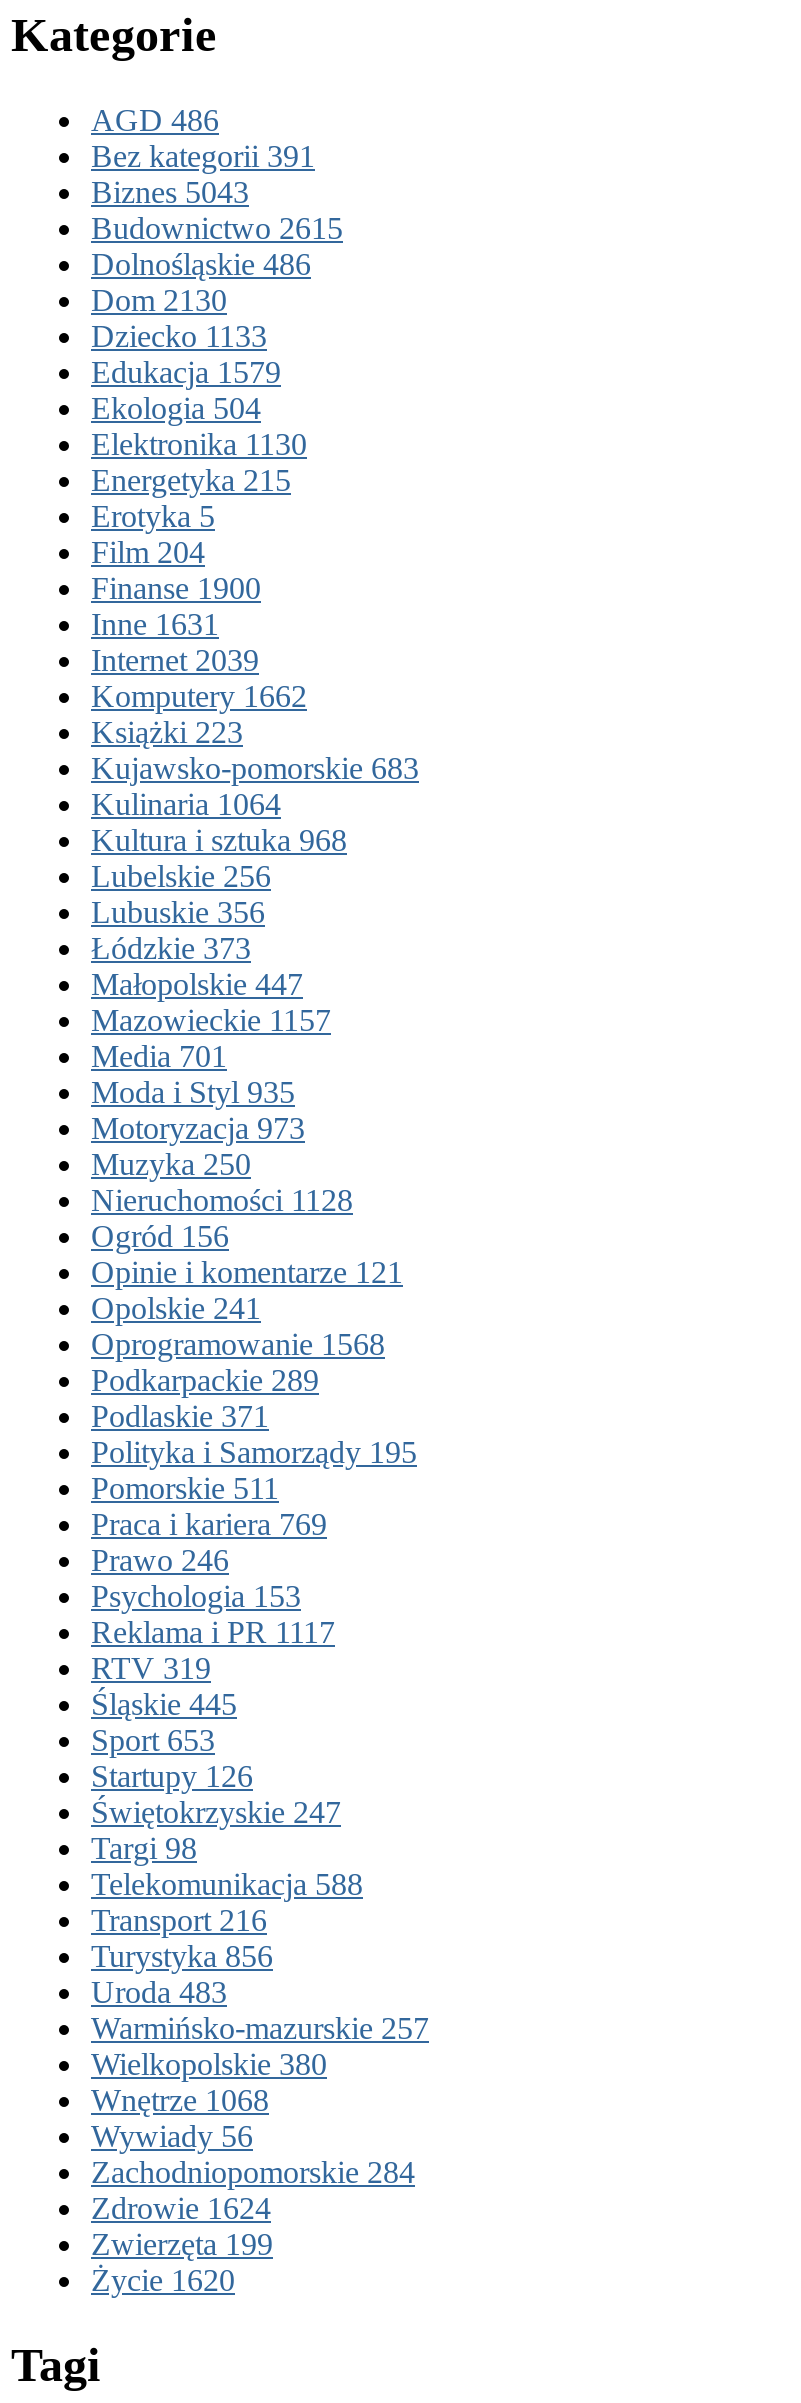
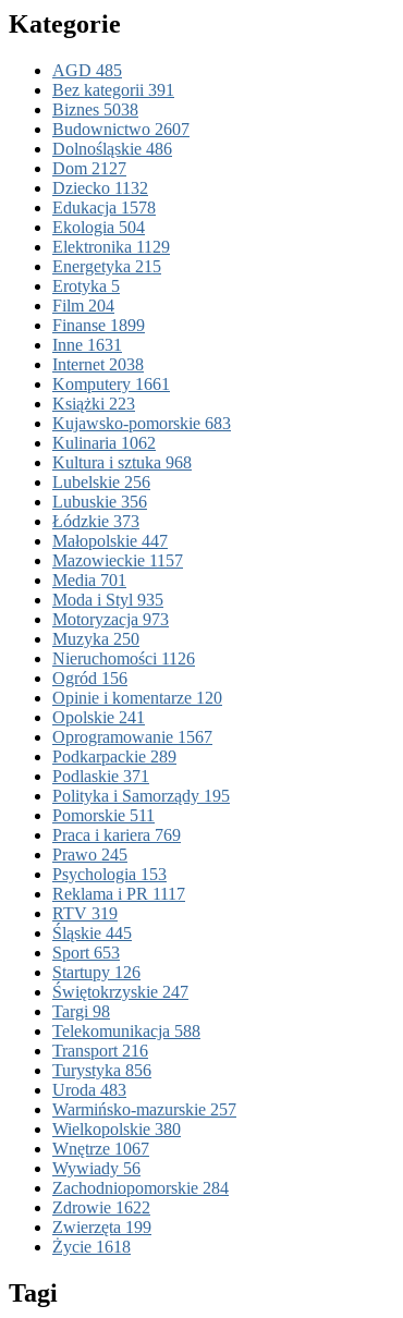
[91,103,219,137] AGD 486 -> [52,61,122,79] AGD 485
[91,175,249,209] Biznes 5043 -> [52,100,138,119] Biznes 5038
[91,211,343,245] Budownictwo 2615 -> [52,120,190,138] Budownictwo 2607
[91,283,227,317] Dom 2130 -> [52,159,126,177] Dom 2127
[91,319,267,353] Dziecko 1133 -> [52,179,148,197] Dziecko 1132
[91,355,281,389] Edukacja 1579 -> [52,198,156,217] Edukacja 1578
[91,427,307,461] Elektronika 1130 -> [52,237,170,256] Elektronika 1129
[91,571,261,605] Finanse 1900 -> [52,316,145,334] Finanse 1899
[91,643,259,677] Internet 2039 -> [52,355,144,374] Internet 2038
[91,679,307,713] Komputery 1662 -> [52,375,170,393] Komputery 1661
[91,787,281,821] Kulinaria 1064 -> [52,433,156,452] Kulinaria 1062
[91,1183,353,1217] Nieruchomości 1128 -> [52,649,195,668] Nieruchomości 1126
[91,1255,403,1289] Opinie i komentarze 121 -> [52,688,222,707] Opinie i komentarze 120
[91,1327,385,1361] Oprogramowanie 1568 -> [52,728,212,746] Oprogramowanie 1567
[91,1543,229,1577] Prawo 246 -> [52,845,127,864] Prawo 245
[91,2083,269,2117] Wnętrze 1068 -> [52,1139,149,1158] Wnętrze 1067
[91,2191,271,2225] Zdrowie 1624 -> [52,1198,150,1217] Zdrowie 1622
[91,2263,235,2297] Życie 1620 -> [52,1237,131,1256] Życie 1618

